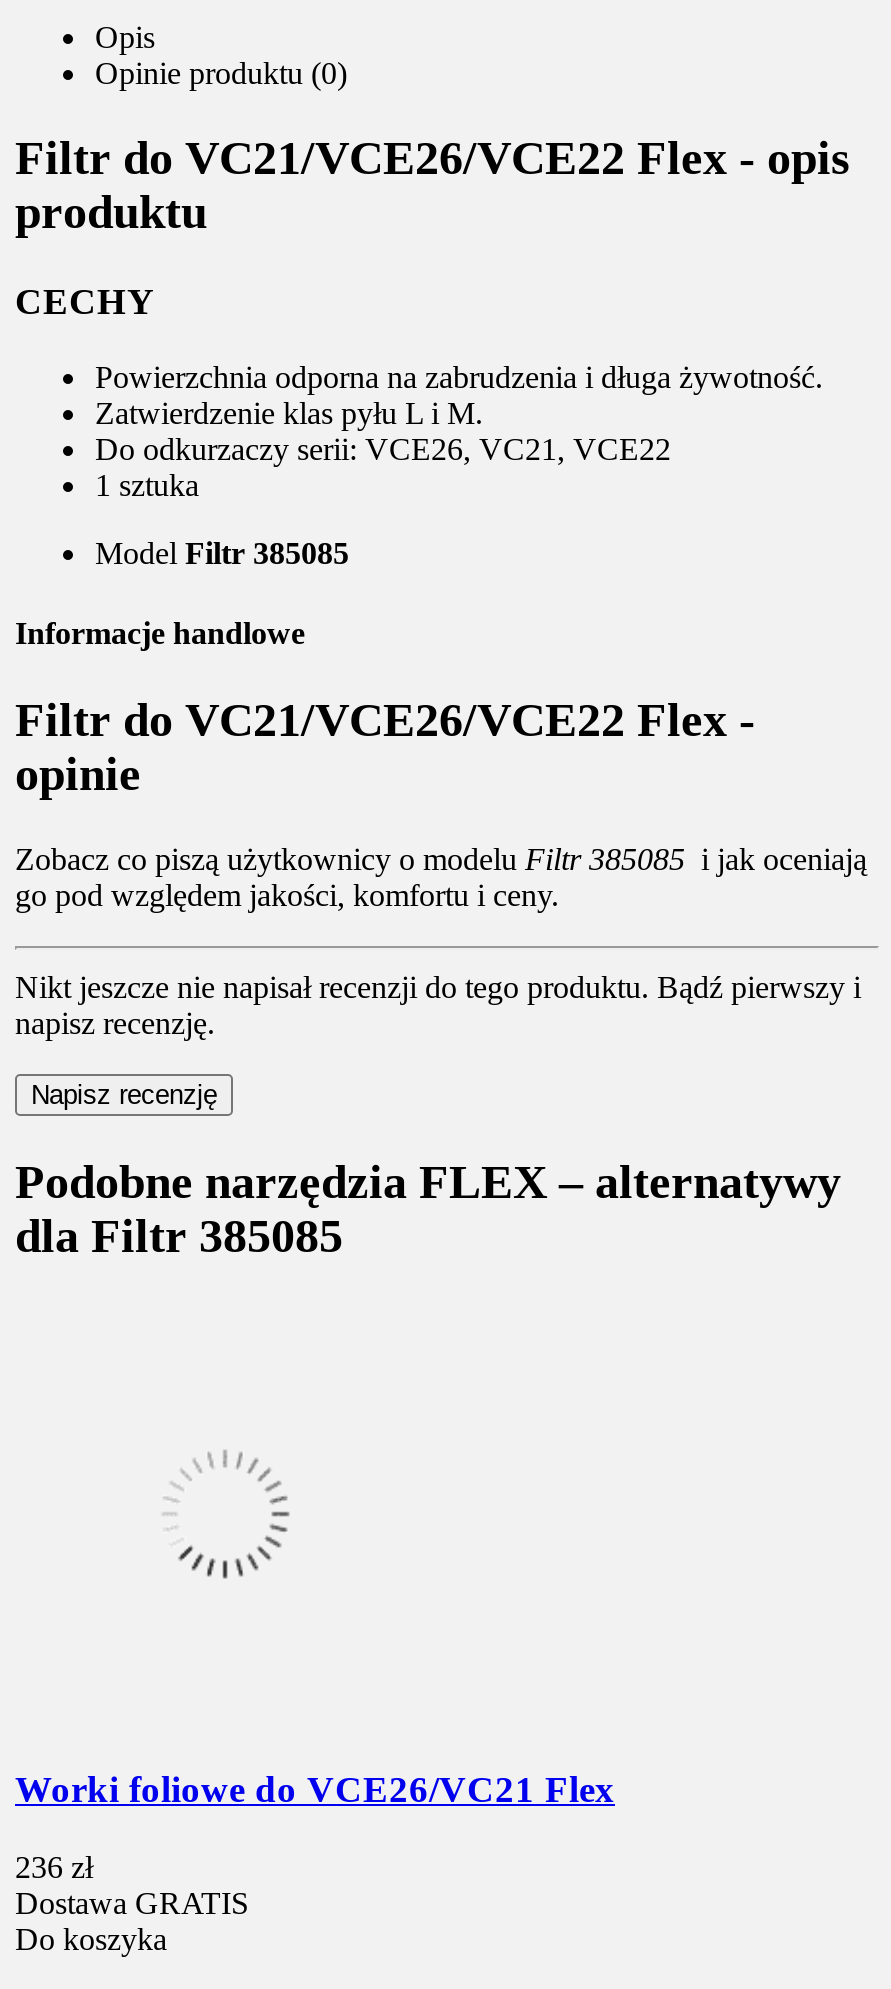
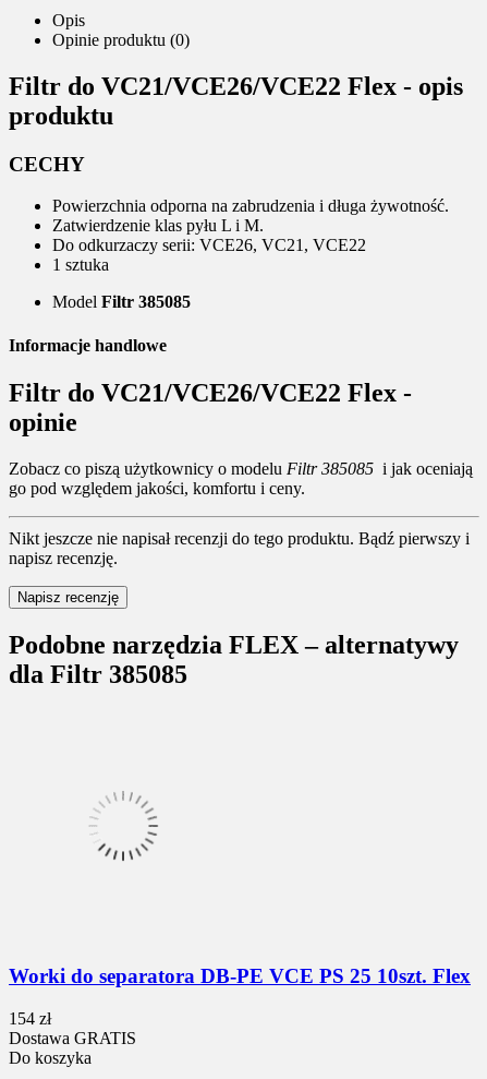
[15,1769,615,1811] Worki foliowe do VCE26/VC21 Flex -> [9,965,471,988] Worki do separatora DB-PE VCE PS 25 10szt. Flex
[15,1850,93,1884] 236 zł -> [9,1009,51,1028] 154 zł

